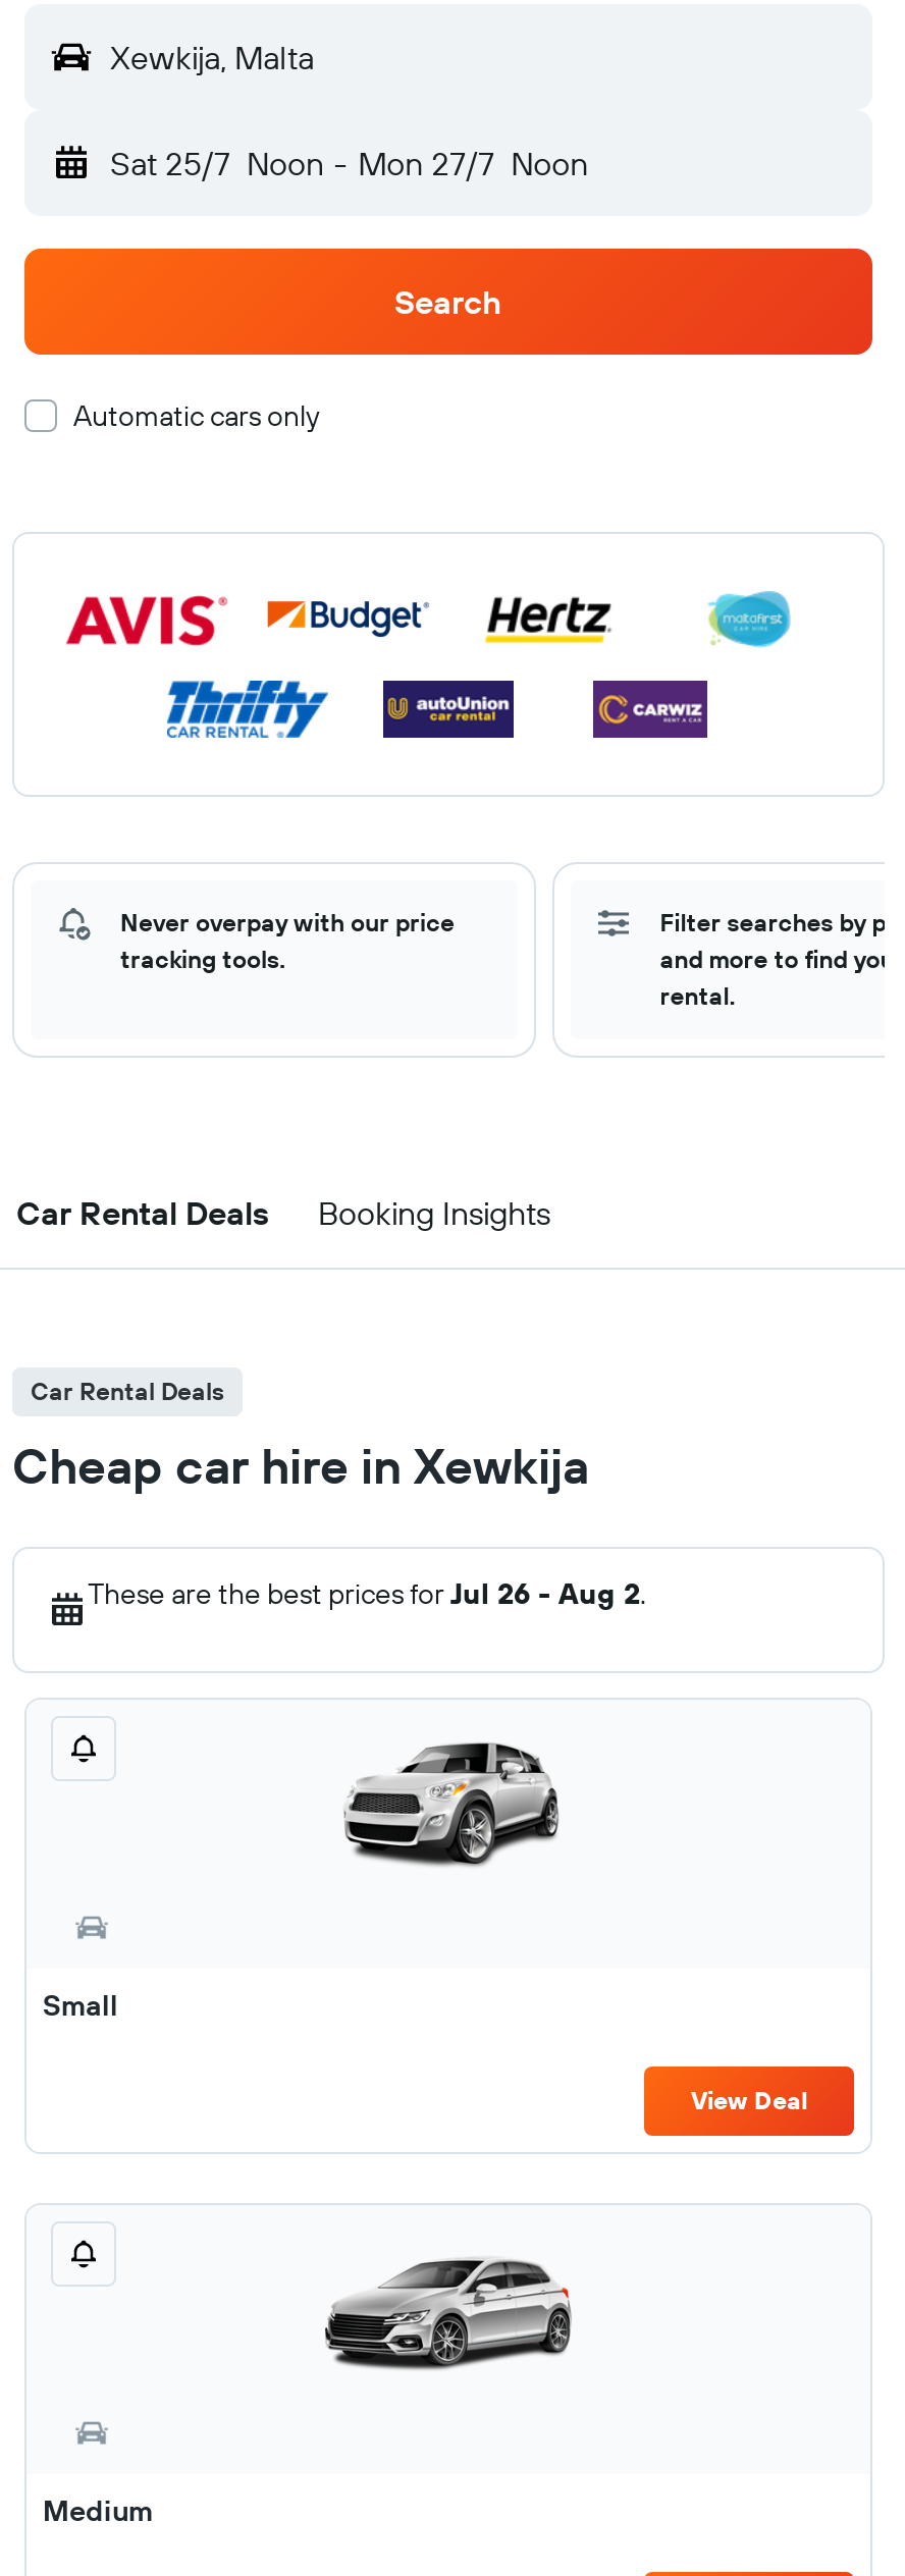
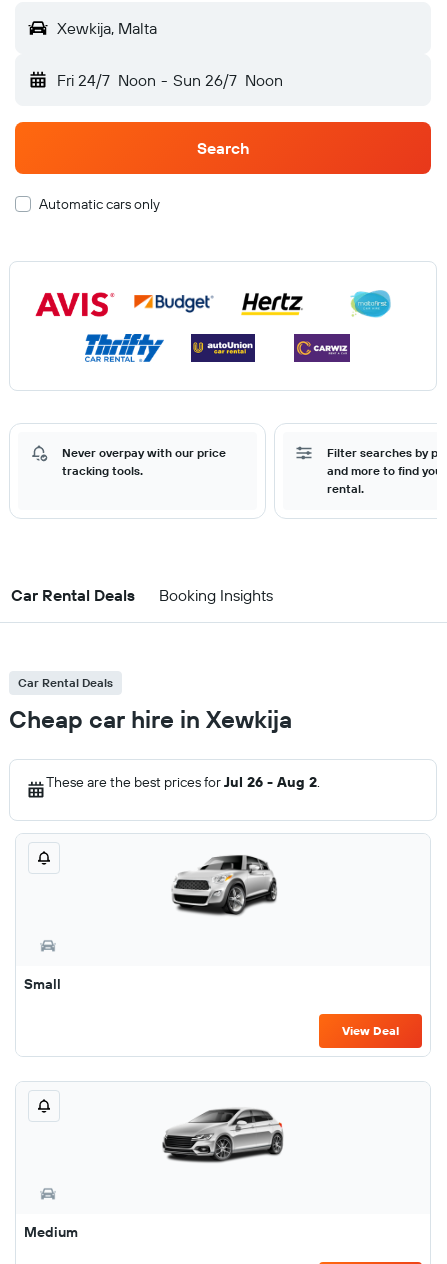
[110,143,588,183] Sat 25/7 Noon - Mon 27/7 Noon -> [57,70,283,90] Fri 24/7 Noon - Sun 26/7 Noon

